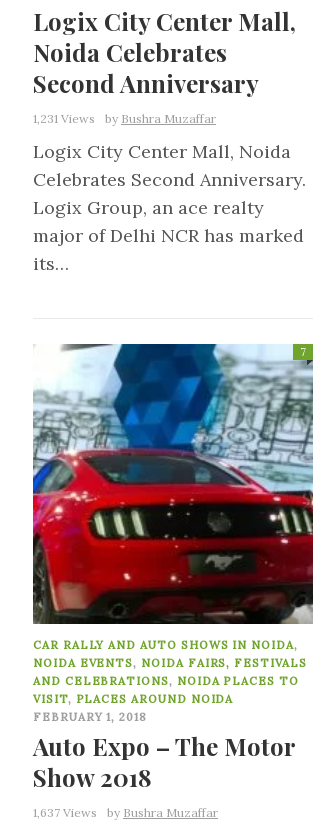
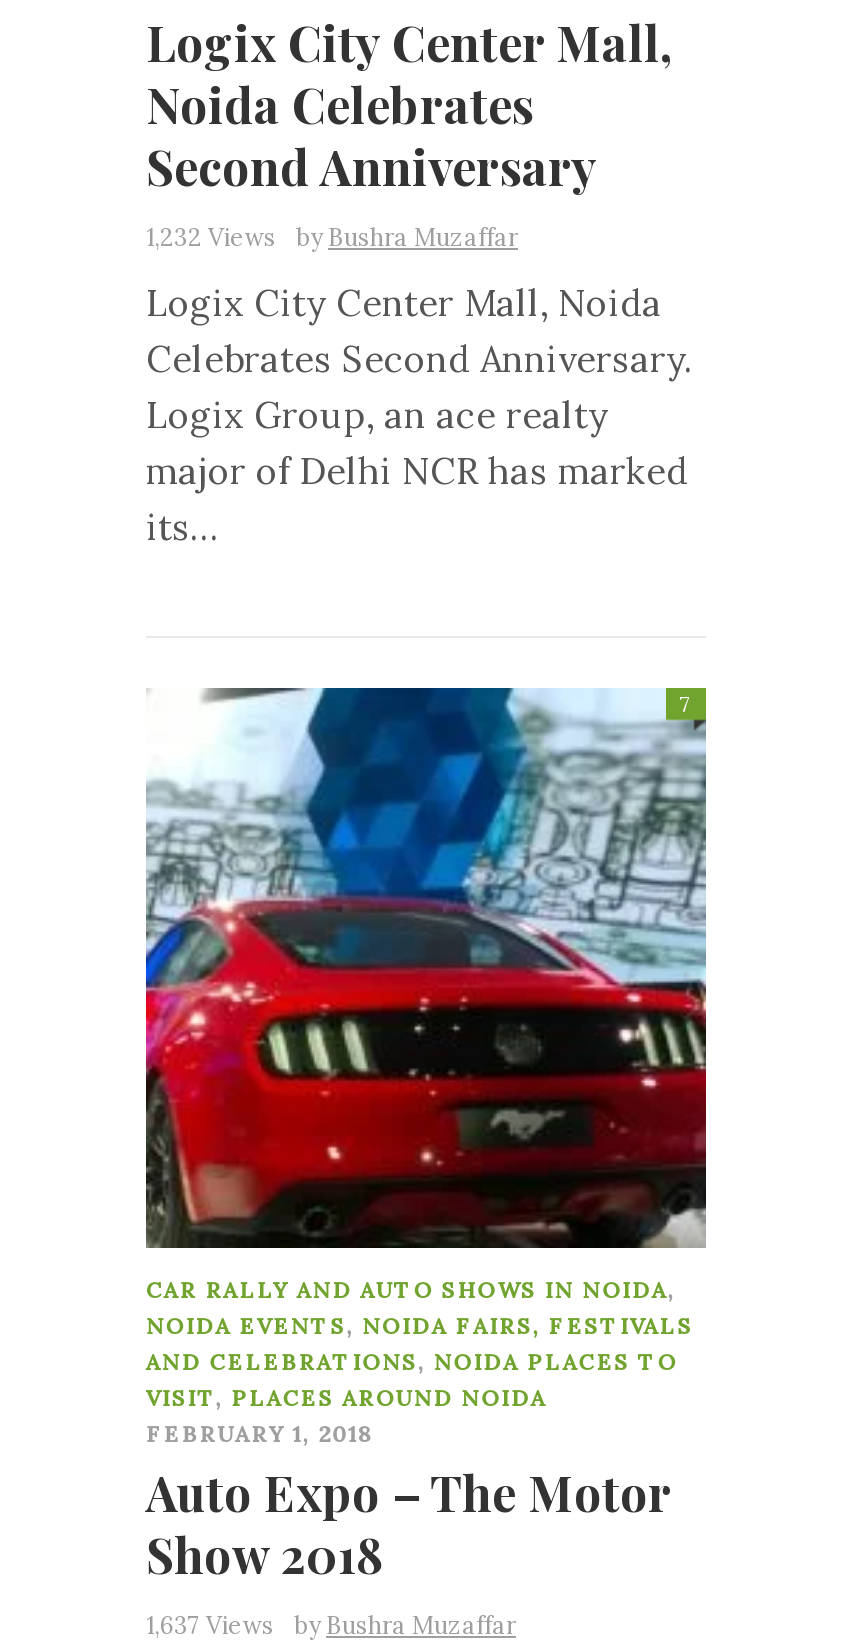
[33,110,216,125] 1,231 Views by Bushra Muzaffar -> [146,221,518,251] 1,232 Views by Bushra Muzaffar

